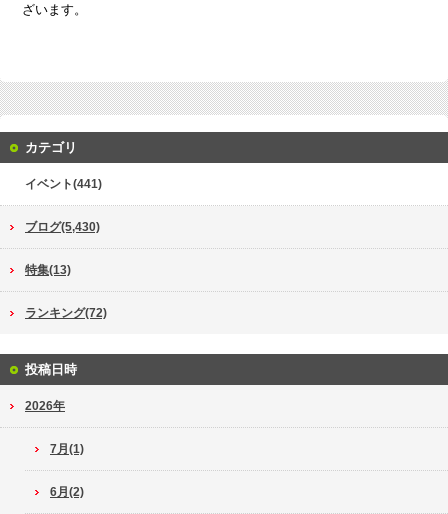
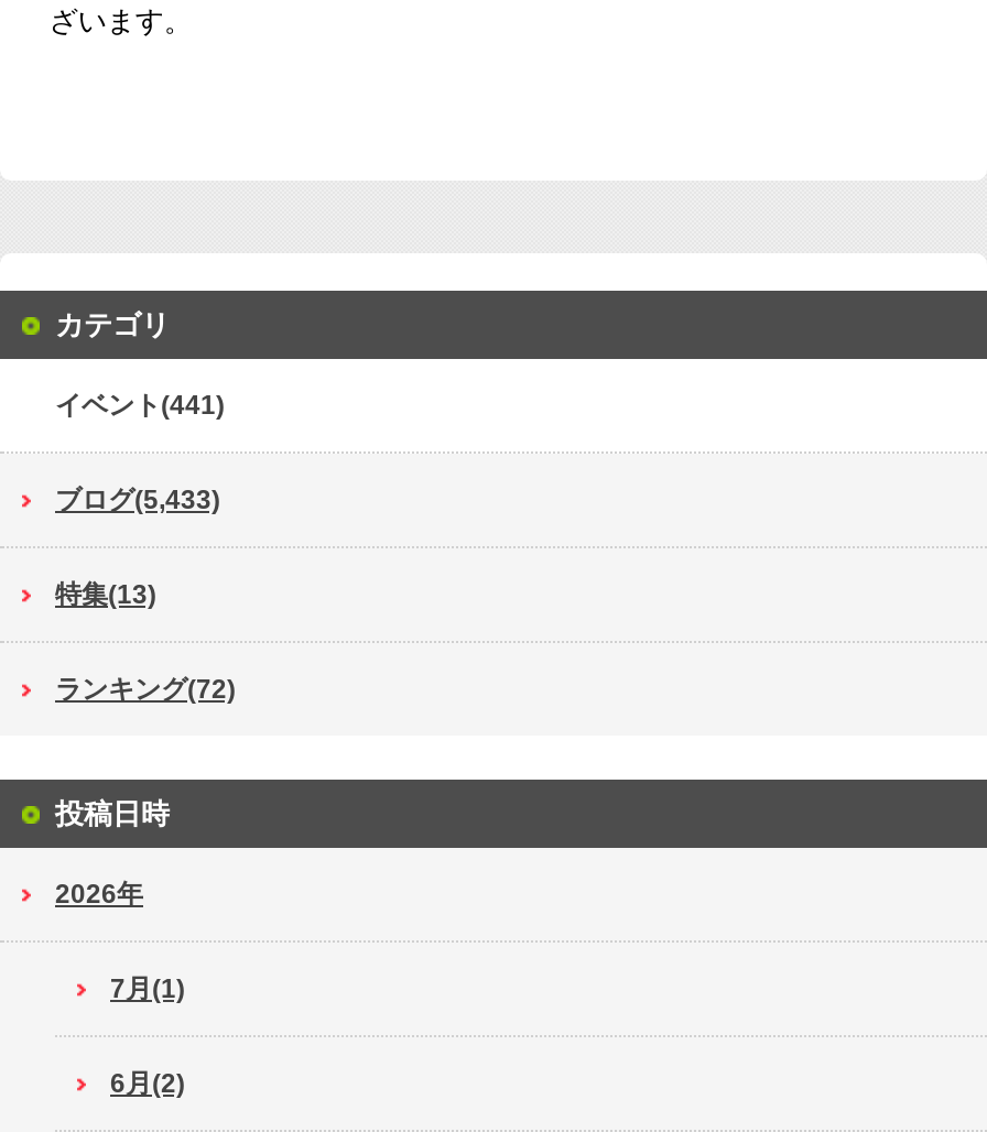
[25,219,100,233] ブログ(5,430) -> [55,483,220,514] ブログ(5,433)

